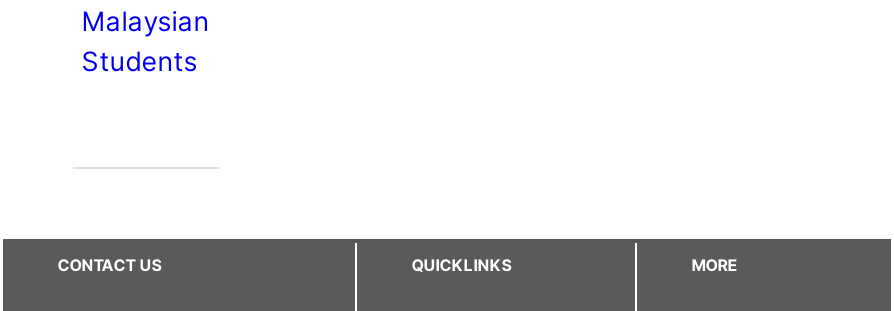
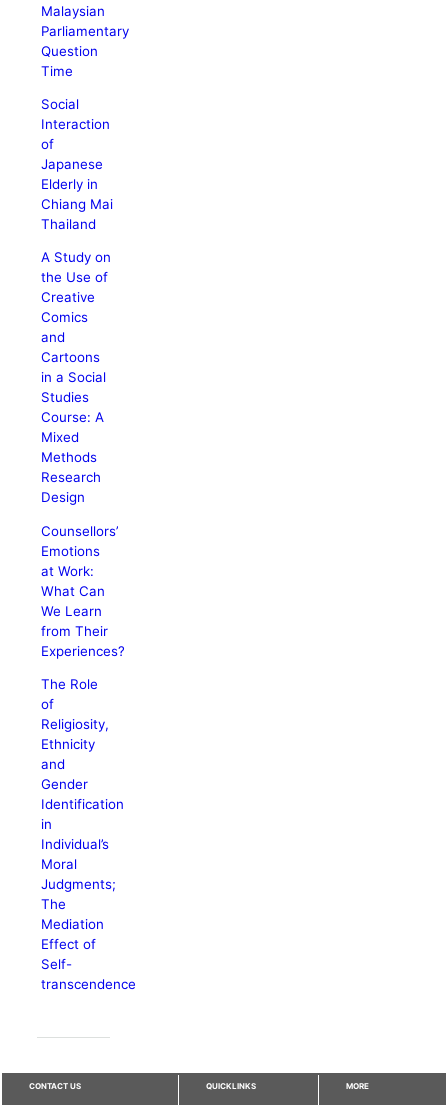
[81,45,197,77] Students -> [41,23,136,992] Parliamentary | Question | Time | Social | Interaction | of | Japanese | Elderly in | Chiang Mai | Thailand | A Study on | the Use of | Creative | Comics | and | Cartoons | in a Social | Studies | Course: A | Mixed | Methods | Research | Design | Counsellors’ | Emotions | at Work: | What Can | We Learn | from Their | Experiences? | The Role | of | Religiosity, | Ethnicity | and | Gender | Identification | in | Individual’s | Moral | Judgments; | The | Mediation | Effect of | Self- | transcendence

